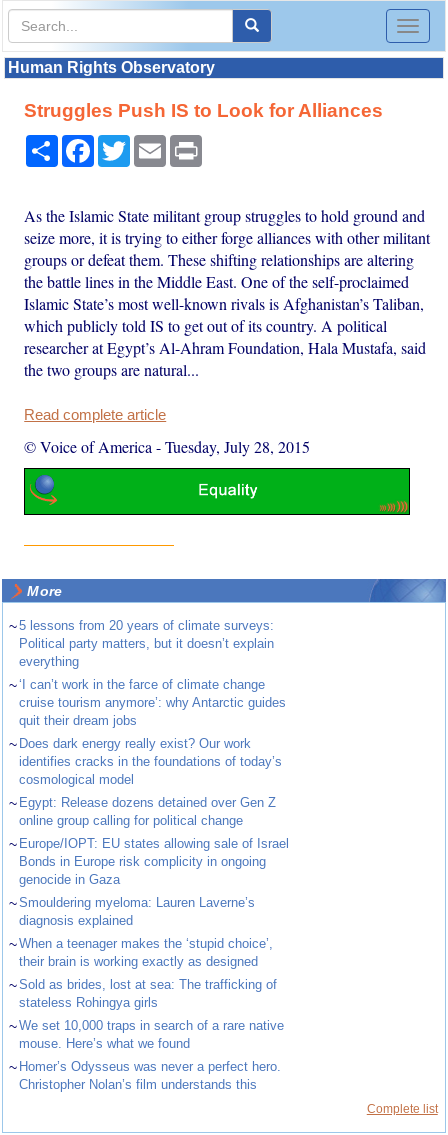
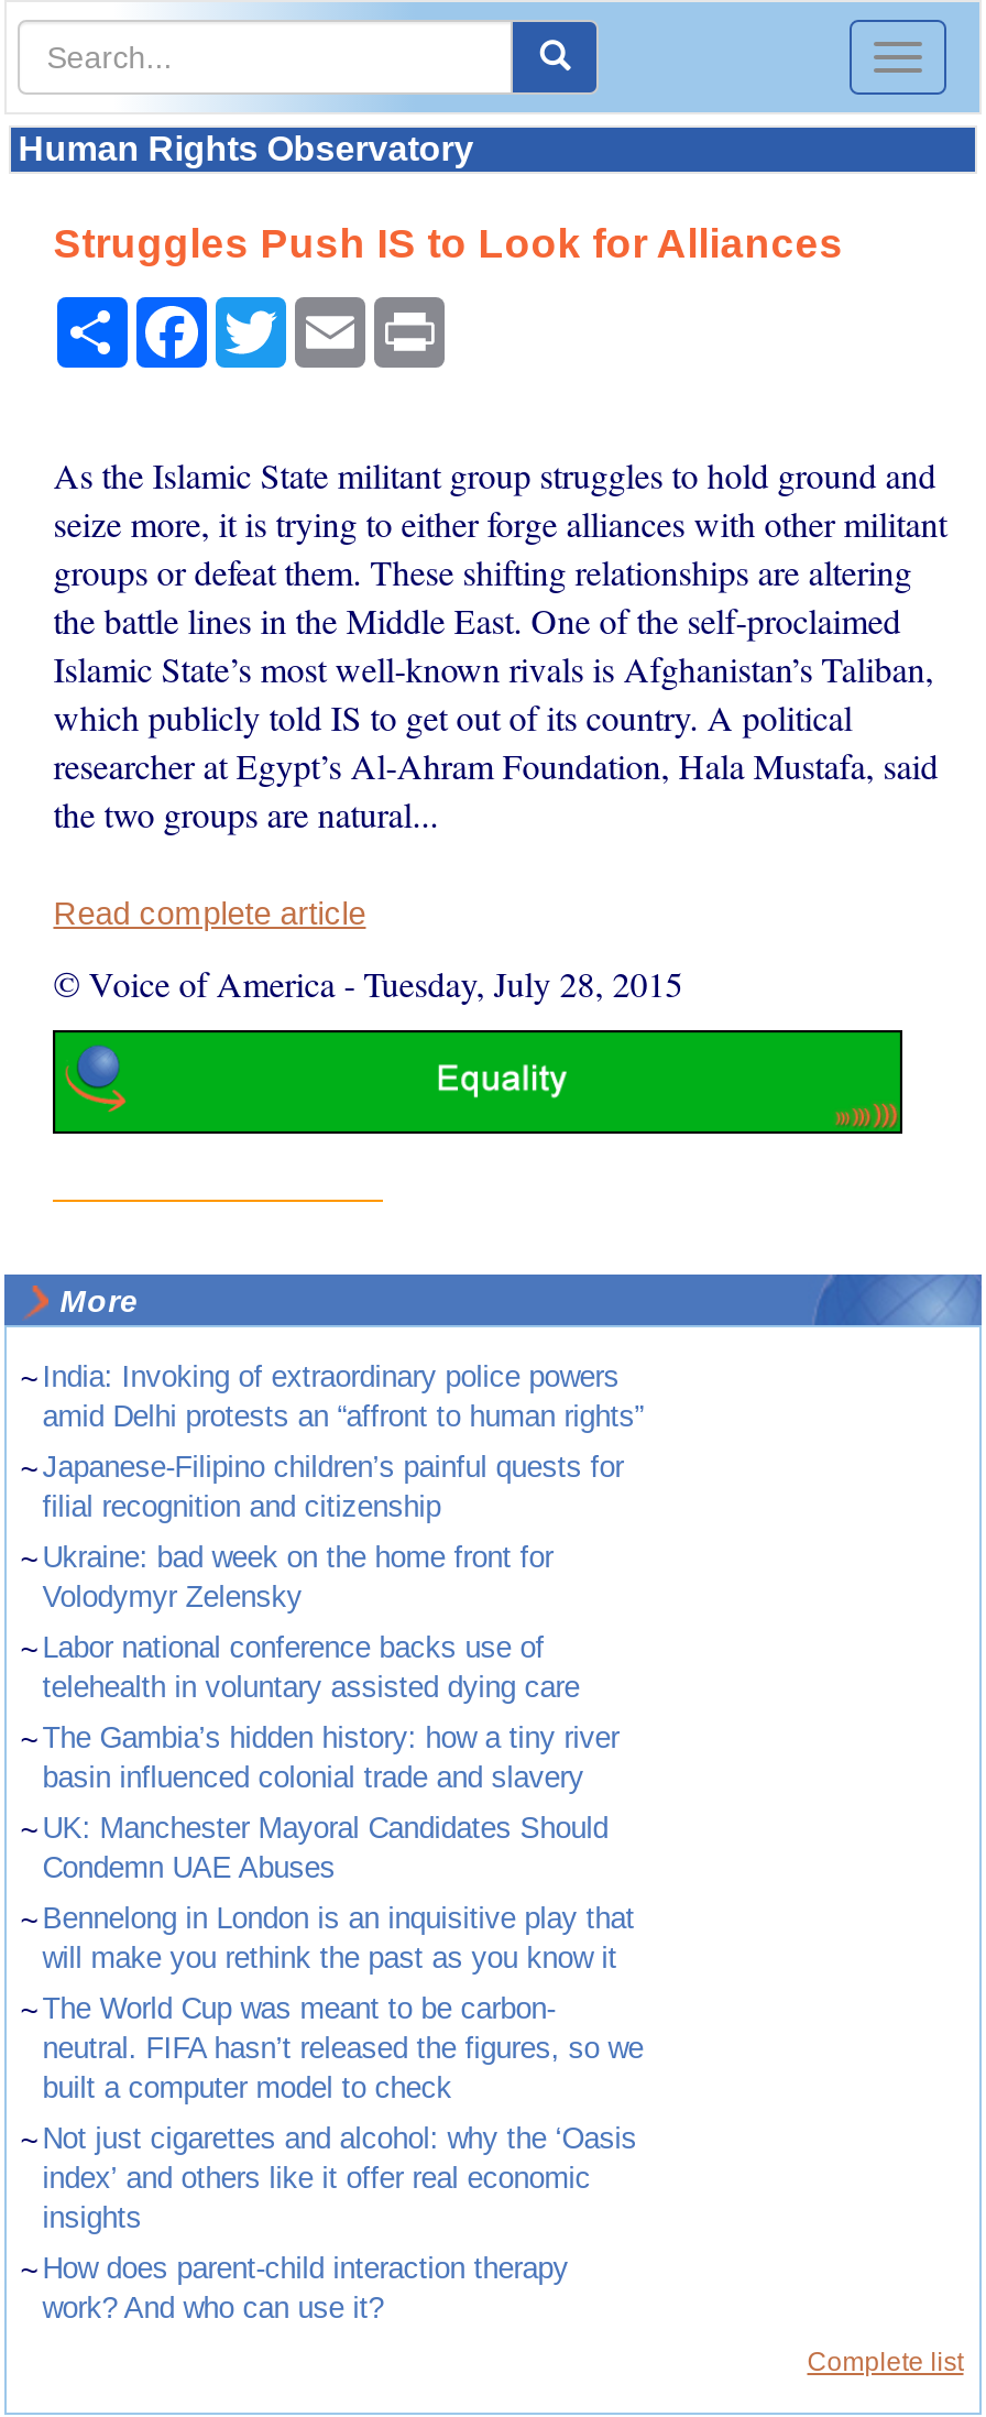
[9,618,274,669] ~ 5 lessons from 20 years of climate surveys: | Political party matters, but it doesn’t explain | everything -> [20,1361,643,1434] ~ India: Invoking of extraordinary police powers | amid Delhi protests an “affront to human rights”
[9,677,286,728] ~ ‘I can’t work in the farce of climate change | cruise tourism anymore’: why Antarctic guides | quit their dream jobs -> [20,1452,623,1524] ~ Japanese-Filipino children’s painful quests for | filial recognition and citizenship
[9,736,282,787] ~ Does dark energy really exist? Our work | identifies cracks in the foundations of today’s | cosmological model -> [20,1542,553,1615] ~ Ukraine: bad week on the home front for | Volodymyr Zelensky
[9,795,276,828] ~ Egypt: Release dozens detained over Gen Z | online group calling for political change -> [20,1632,579,1705] ~ Labor national conference backs use of | telehealth in voluntary assisted dying care
[9,836,289,887] ~ Europe/IOPT: EU states allowing sale of Israel | Bonds in Europe risk complicity in ongoing | genocide in Gaza -> [20,1722,619,1795] ~ The Gambia’s hidden history: how a tiny river | basin influenced colonial trade and slavery
[9,895,255,928] ~ Smouldering myeloma: Lauren Laverne’s | diagnosis explained -> [20,1813,608,1885] ~ UK: Manchester Mayoral Candidates Should | Condemn UAE Abuses
[9,936,273,969] ~ When a teenager makes the ‘stupid choice’, | their brain is working exactly as designed -> [20,1903,634,1976] ~ Bennelong in London is an inquisitive play that | will make you rethink the past as you know it
[9,977,277,1010] ~ Sold as brides, lost at sea: The trafficking of | stateless Rohingya girls -> [20,1993,643,2106] ~ The World Cup was meant to be carbon- | neutral. FIFA hasn’t released the figures, so we | built a computer model to check
[9,1018,284,1051] ~ We set 10,000 traps in search of a rare native | mouse. Here’s what we found -> [20,2123,636,2235] ~ Not just cigarettes and alcohol: why the ‘Oasis | index’ and others like it offer real economic | insights
[9,1059,281,1092] ~ Homer’s Odysseus was never a perfect hero. | Christopher Nolan’s film understands this -> [20,2253,568,2326] ~ How does parent-child interaction therapy | work? And who can use it?

